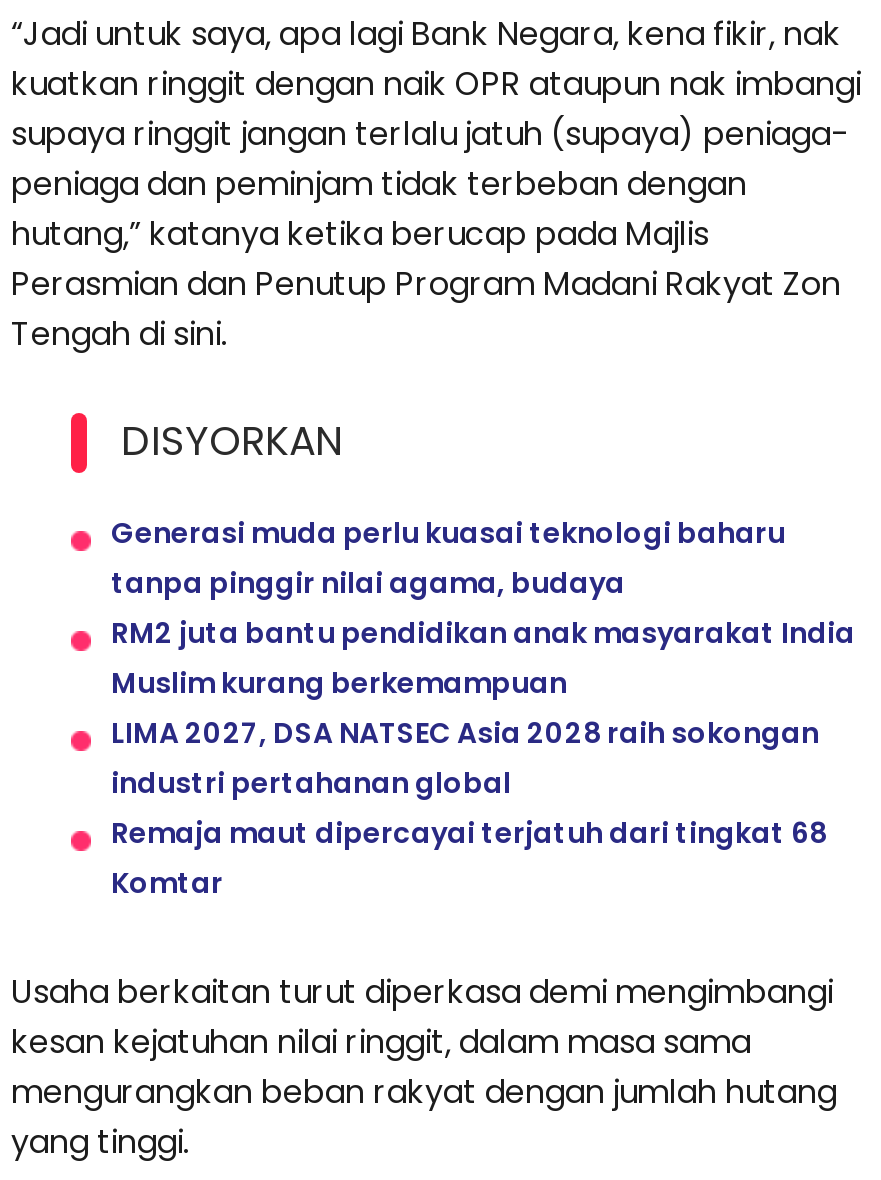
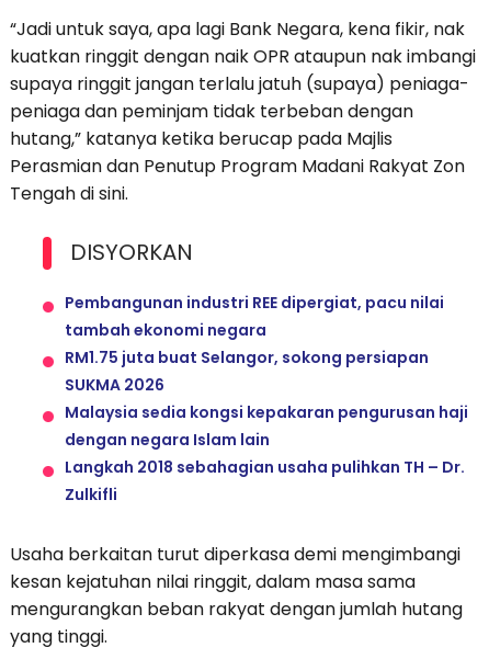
[111,514,855,904] Generasi muda perlu kuasai teknologi baharu | tanpa pinggir nilai agama, budaya | RM2 juta bantu pendidikan anak masyarakat India | Muslim kurang berkemampuan | LIMA 2027, DSA NATSEC Asia 2028 raih sokongan | industri pertahanan global | Remaja maut dipercayai terjatuh dari tingkat 68 | Komtar -> [65,292,468,506] Pembangunan industri REE dipergiat, pacu nilai | tambah ekonomi negara | RM1.75 juta buat Selangor, sokong persiapan | SUKMA 2026 | Malaysia sedia kongsi kepakaran pengurusan haji | dengan negara Islam lain | Langkah 2018 sebahagian usaha pulihkan TH – Dr. | Zulkifli

